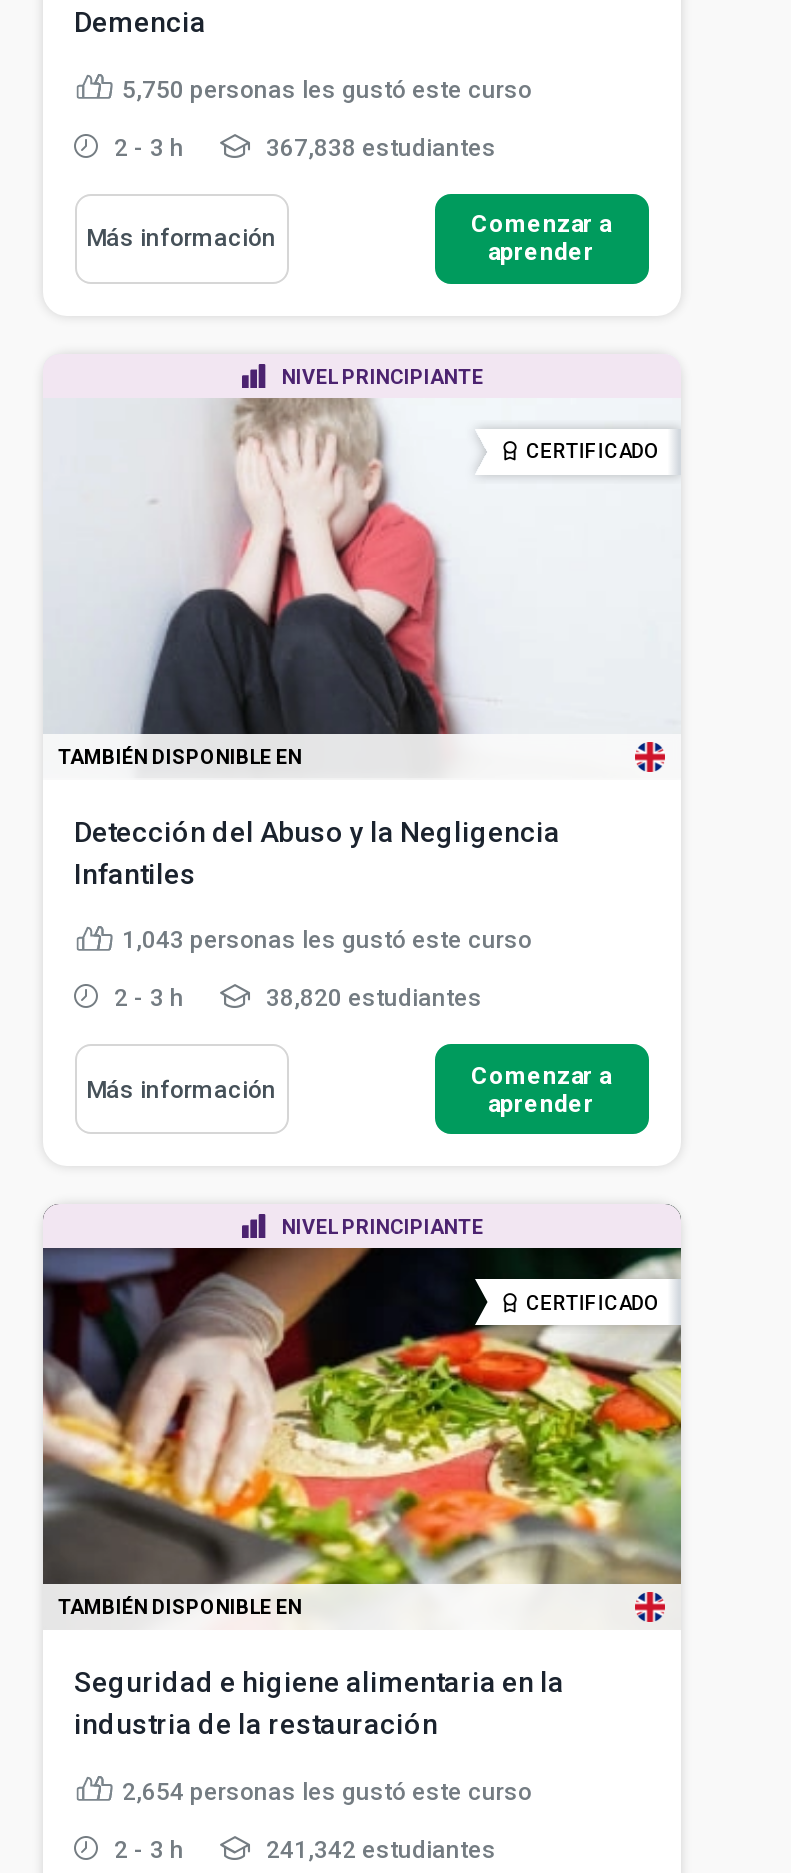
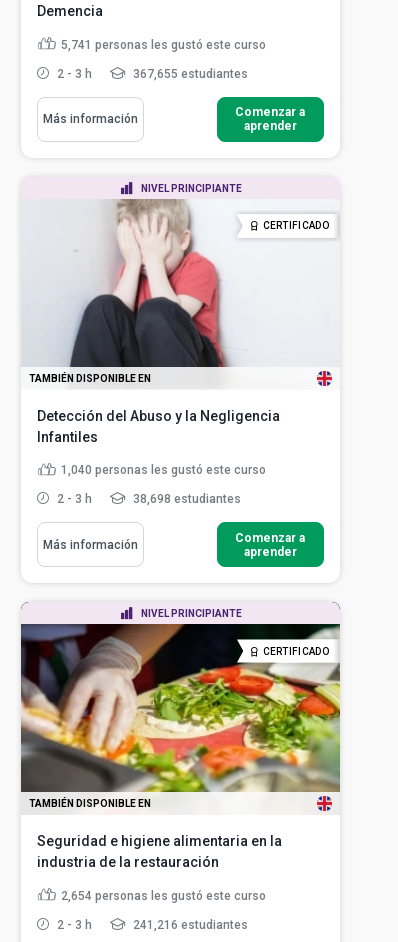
[122,76,532,104] 5,750 personas les gustó este curso -> [60,38,265,52] 5,741 personas les gustó este curso
[260,133,496,161] 367,838 estudiantes -> [129,66,247,80] 367,655 estudiantes
[122,926,532,954] 1,043 personas les gustó este curso -> [60,463,265,477] 1,040 personas les gustó este curso
[260,984,482,1012] 38,820 estudiantes -> [129,492,240,506] 38,698 estudiantes
[260,1835,496,1863] 241,342 estudiantes -> [129,917,247,931] 241,216 estudiantes

